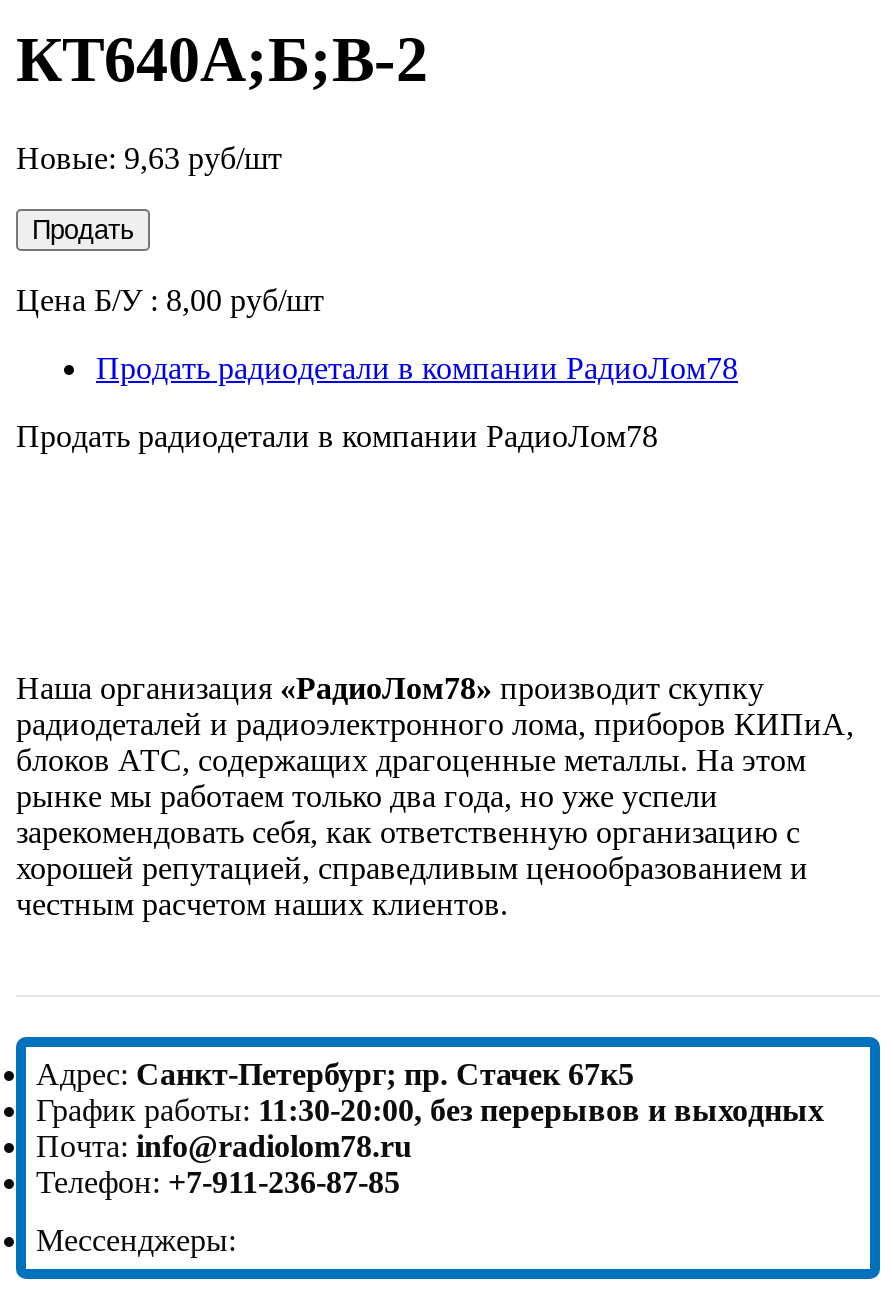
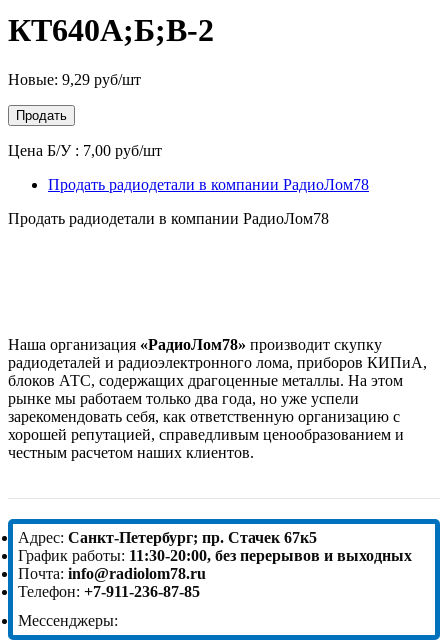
[16,141,282,175] Новые: 9,63 руб/шт -> [8,71,141,88] Новые: 9,29 руб/шт
[16,283,324,317] Цена Б/У : 8,00 руб/шт -> [8,142,162,159] Цена Б/У : 7,00 руб/шт

